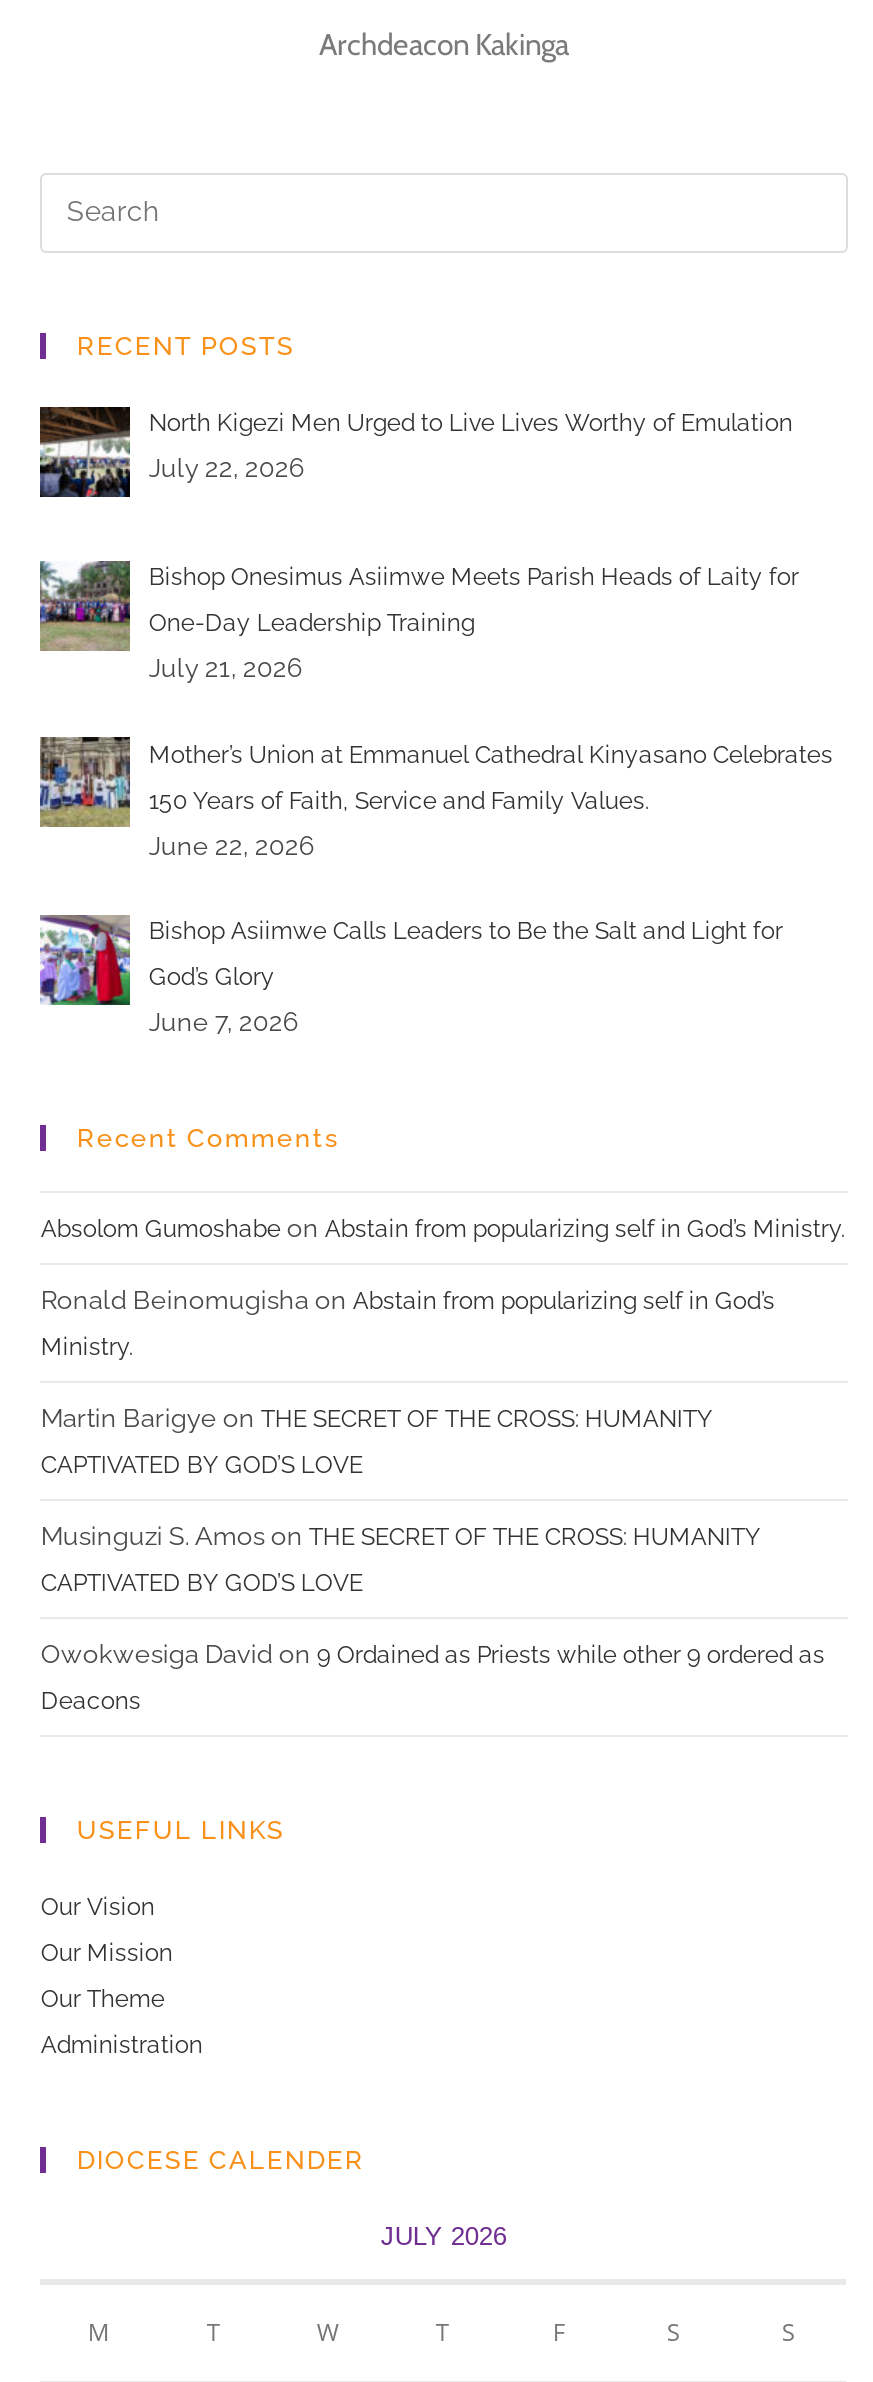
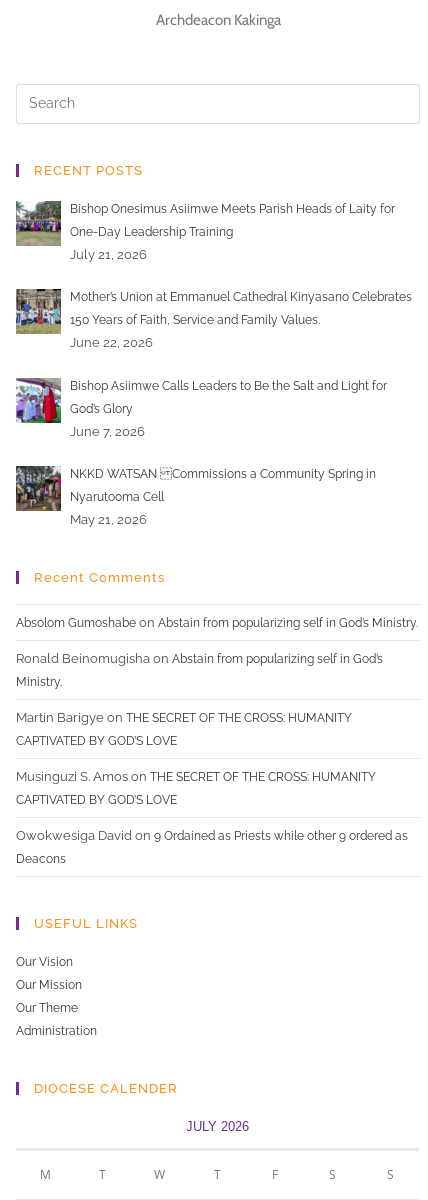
[38,405,793,499] [image] | North Kigezi Men Urged to Live Lives Worthy of Emulation | July 22, 2026 -> none
moved [36,557,833,1037] -> [14,199,412,439]: [image] | Bishop Onesimus Asiimwe Meets Parish Heads of Laity for | One-Day Leadership Training | ... | God’s Glory | June 7, 2026
none -> [15,465,376,527] [image] | NKKD WATSAN Commissions a Community Spring in | Nyarutooma Cell | May 21, 2026

